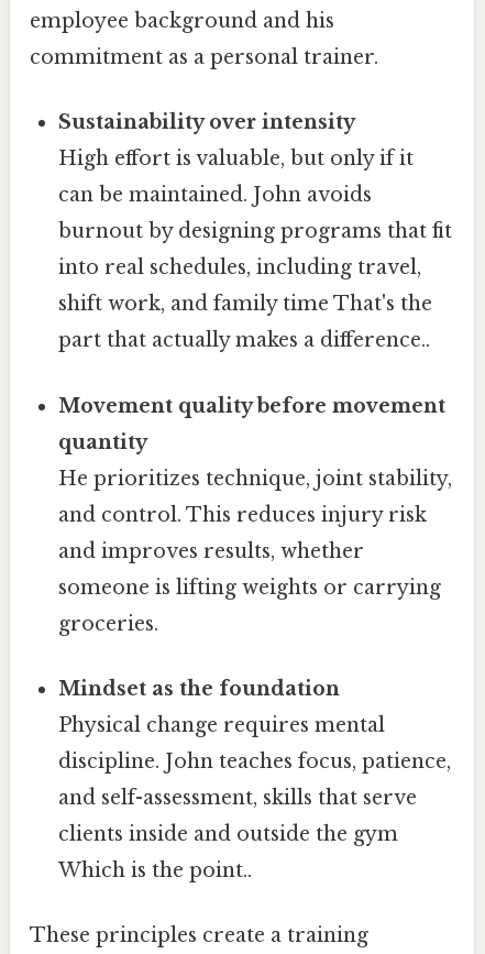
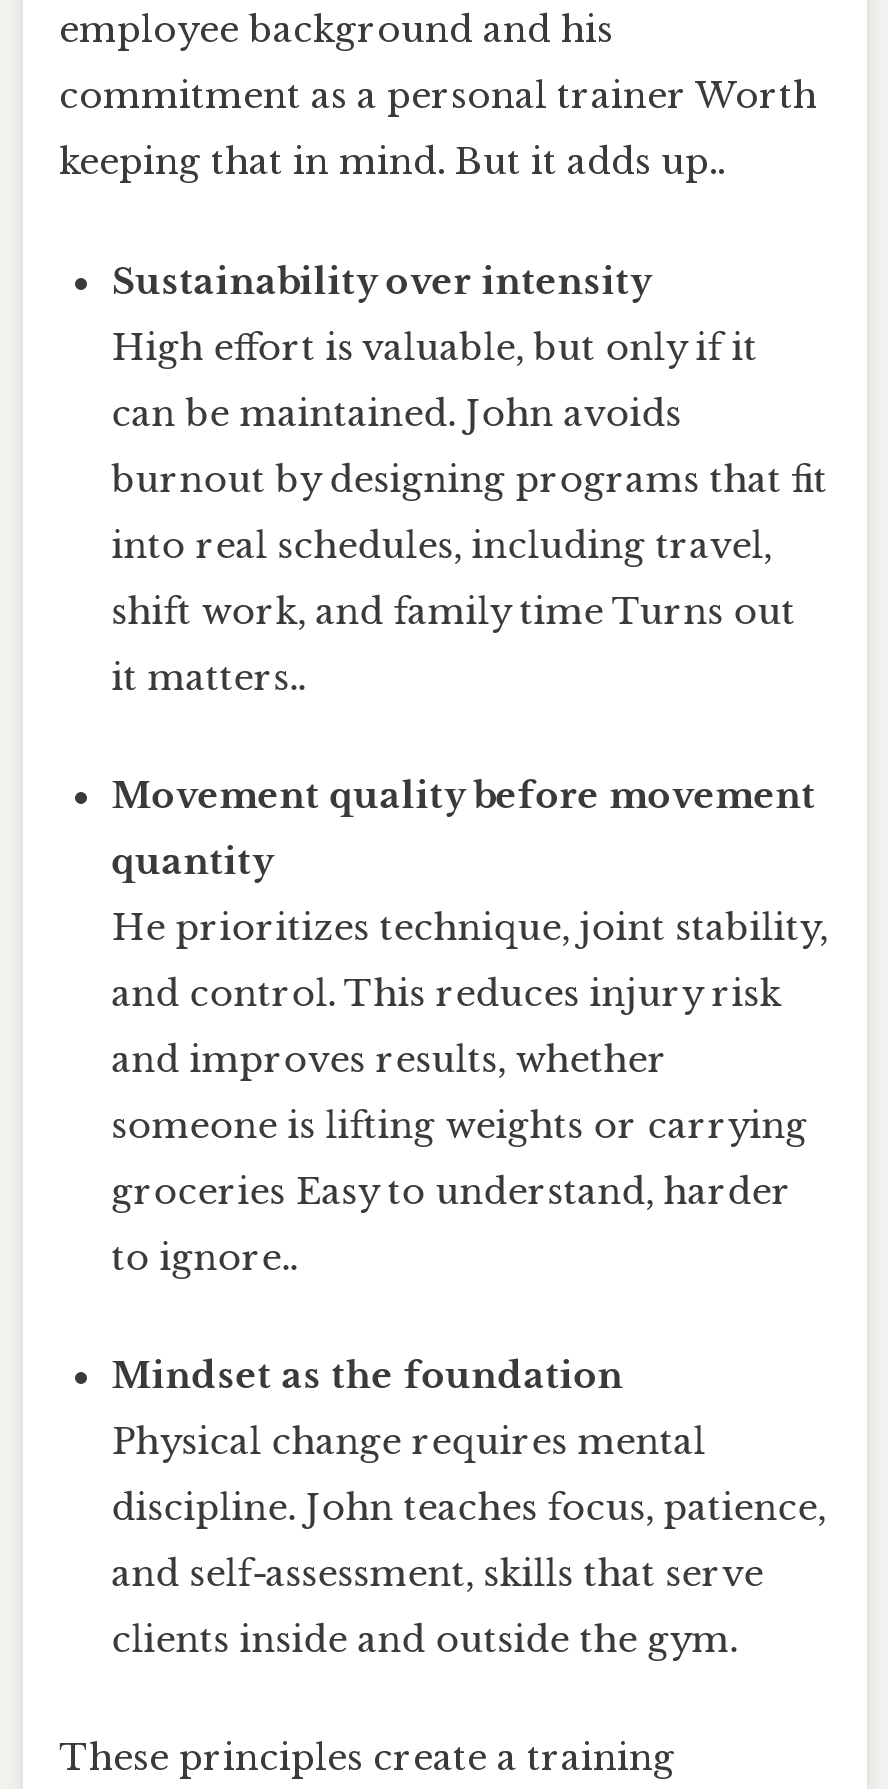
[30,45,378,70] commitment as a personal trainer. -> [59,74,817,184] commitment as a personal trainer Worth | keeping that in mind. But it adds up..
[59,292,432,316] shift work, and family time That's the -> [111,589,795,633] shift work, and family time Turns out
[59,328,430,353] part that actually makes a difference.. -> [111,655,305,699] it matters..
[59,611,159,636] groceries. -> [111,1169,791,1279] groceries Easy to understand, harder | to ignore..
moved [59,677,451,810] -> [111,1354,825,1596]: Mindset as the foundation | Physical change requires mental | discipline. John teaches focus, patience, | and self-assessment, skills that serve
[59,822,398,882] clients inside and outside the gym | Which is the point.. -> [111,1618,737,1662] clients inside and outside the gym.

